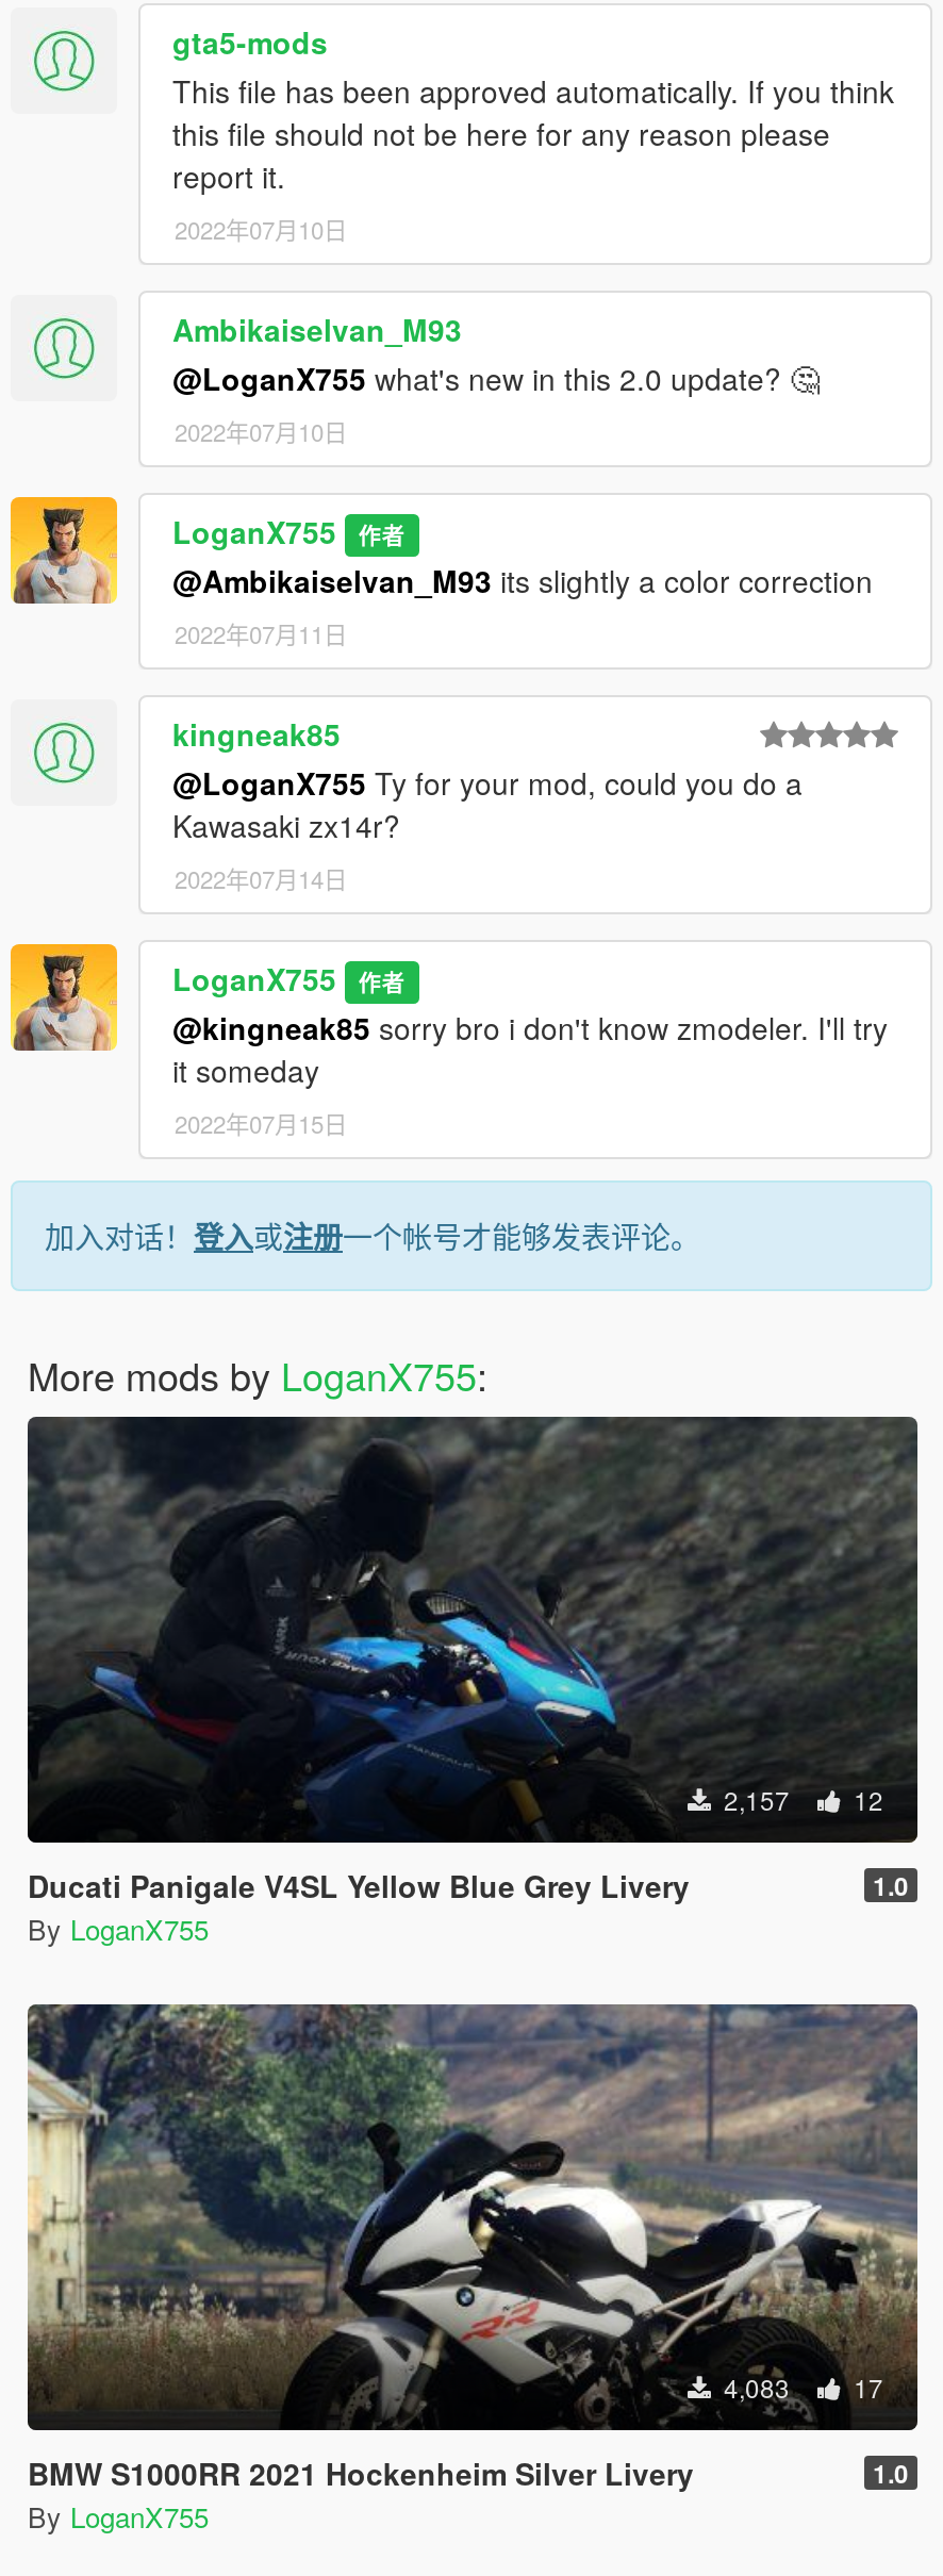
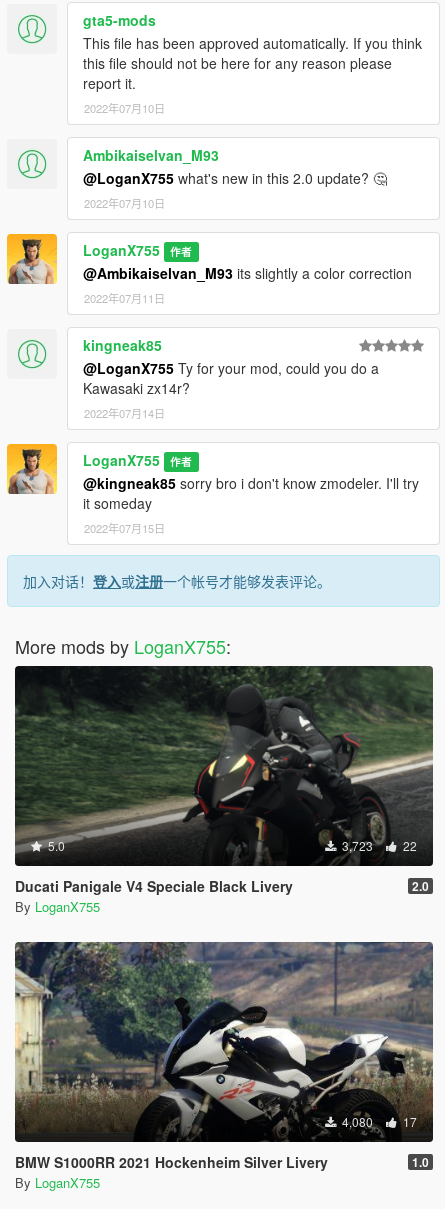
[28,1417,917,1838] [image] | 2,157 | 12 -> [15,667,433,863] [image] | 5.0 | 3,723 | 22
[28,1863,909,1906] Ducati Panigale V4SL Yellow Blue Grey Livery | 1.0 -> [15,876,429,896] Ducati Panigale V4 Speciale Black Livery | 2.0
[717,2368,883,2404] 4,083 17 -> [339,1113,417,1130] 4,080 17

